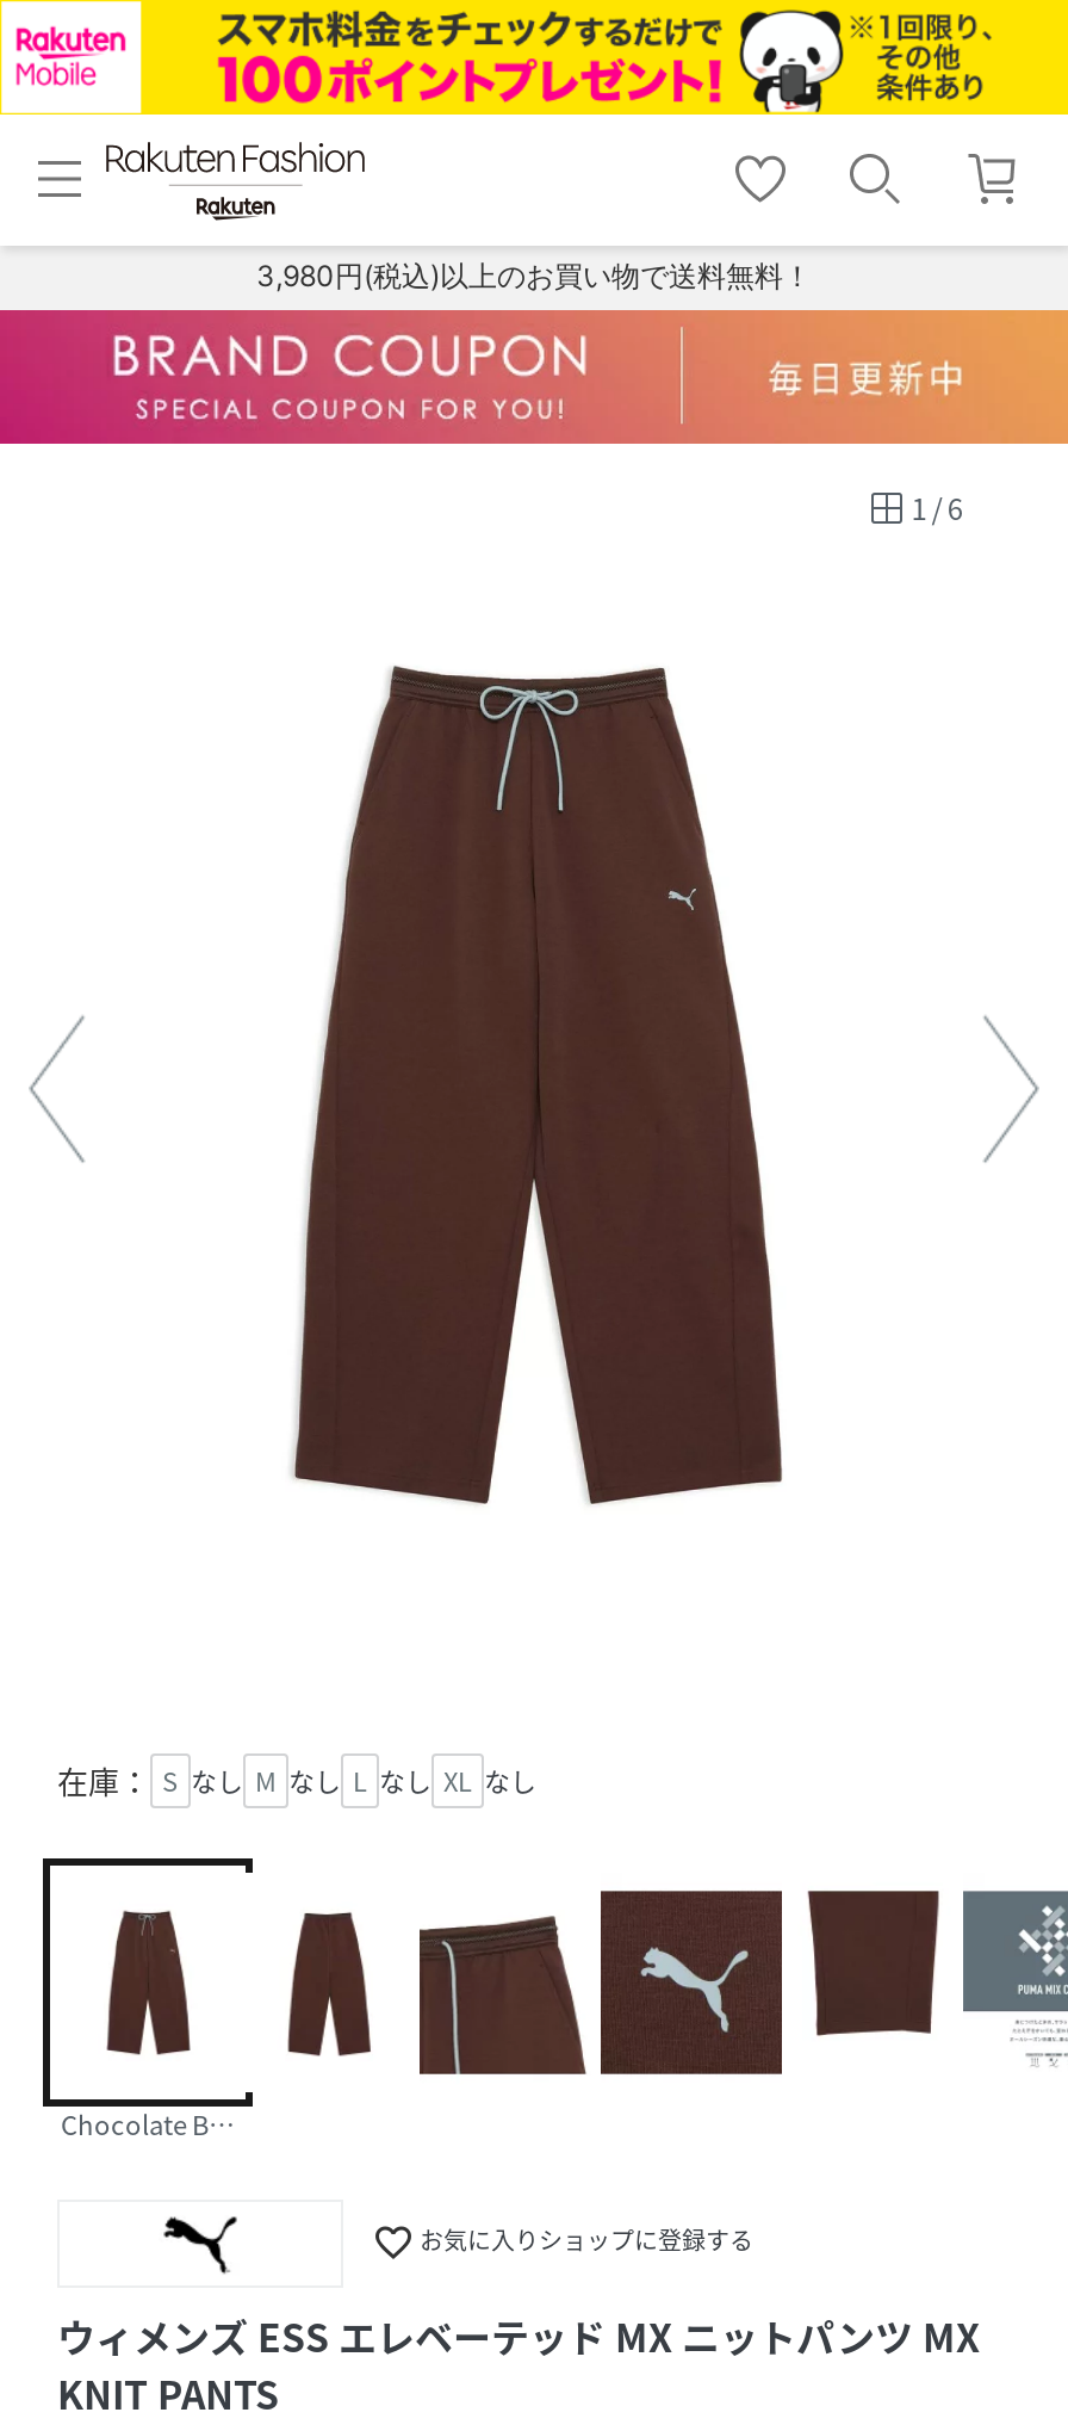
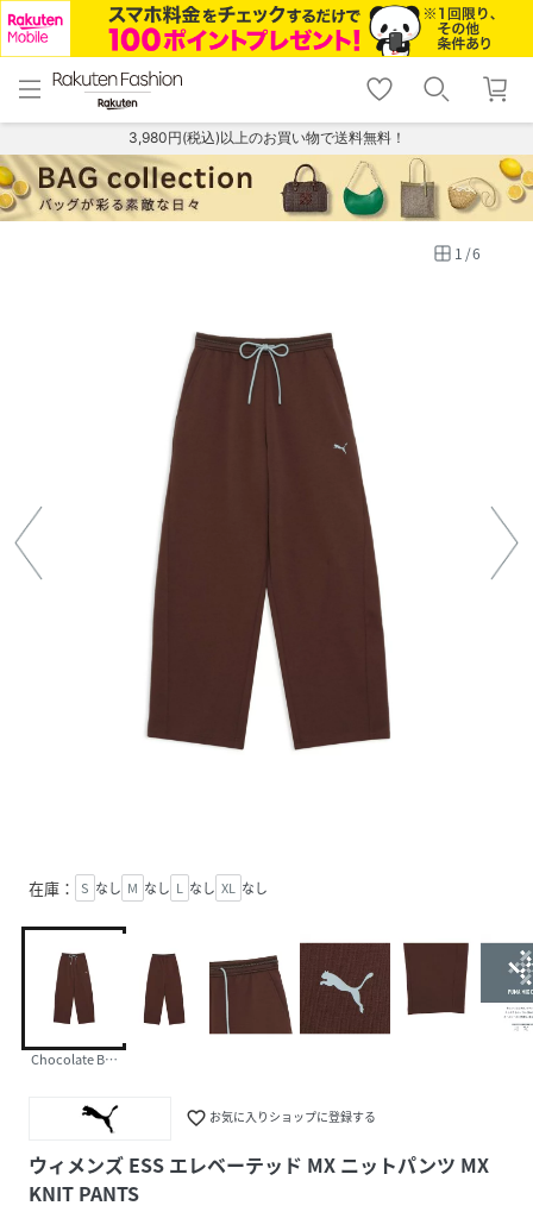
[7,308,1061,446] [image] -> [4,155,529,221] [image]

